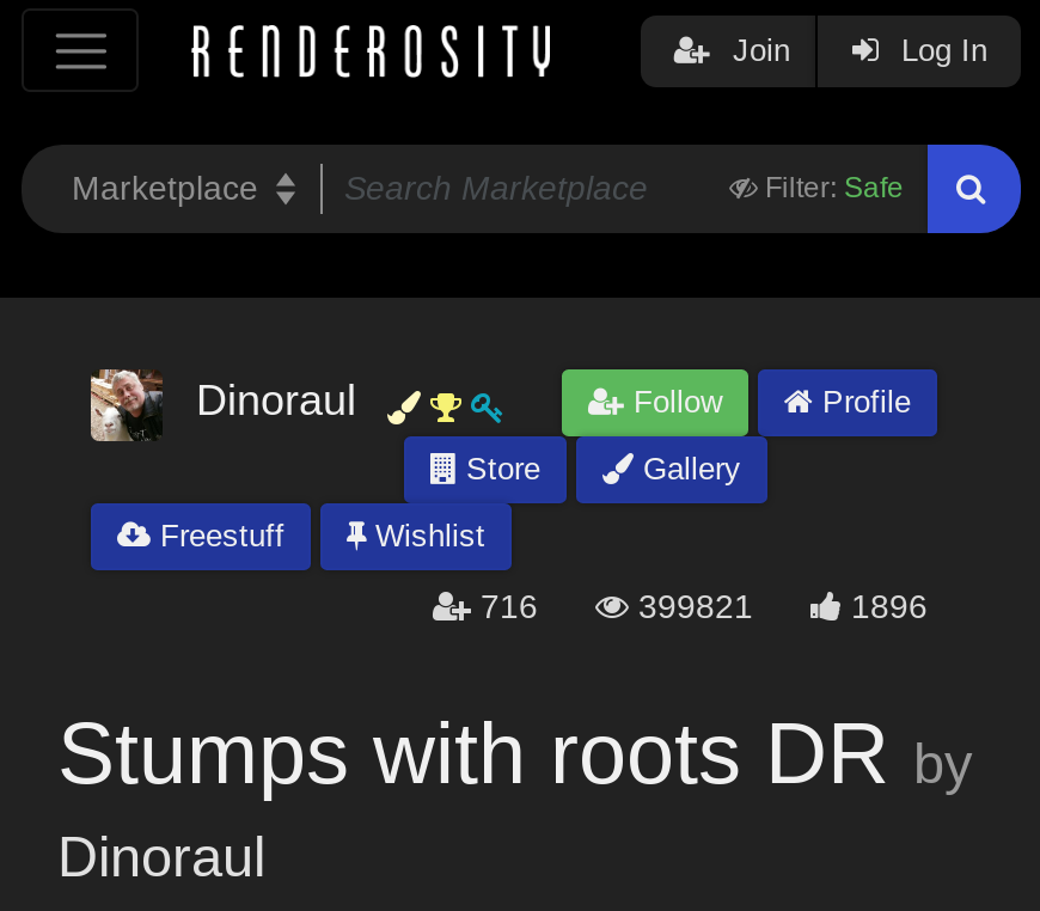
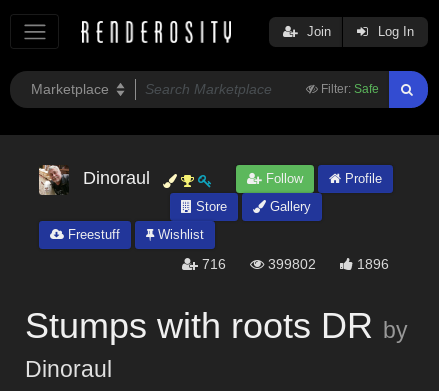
[629,587,753,626] 399821 -> [264,256,316,272] 399802

